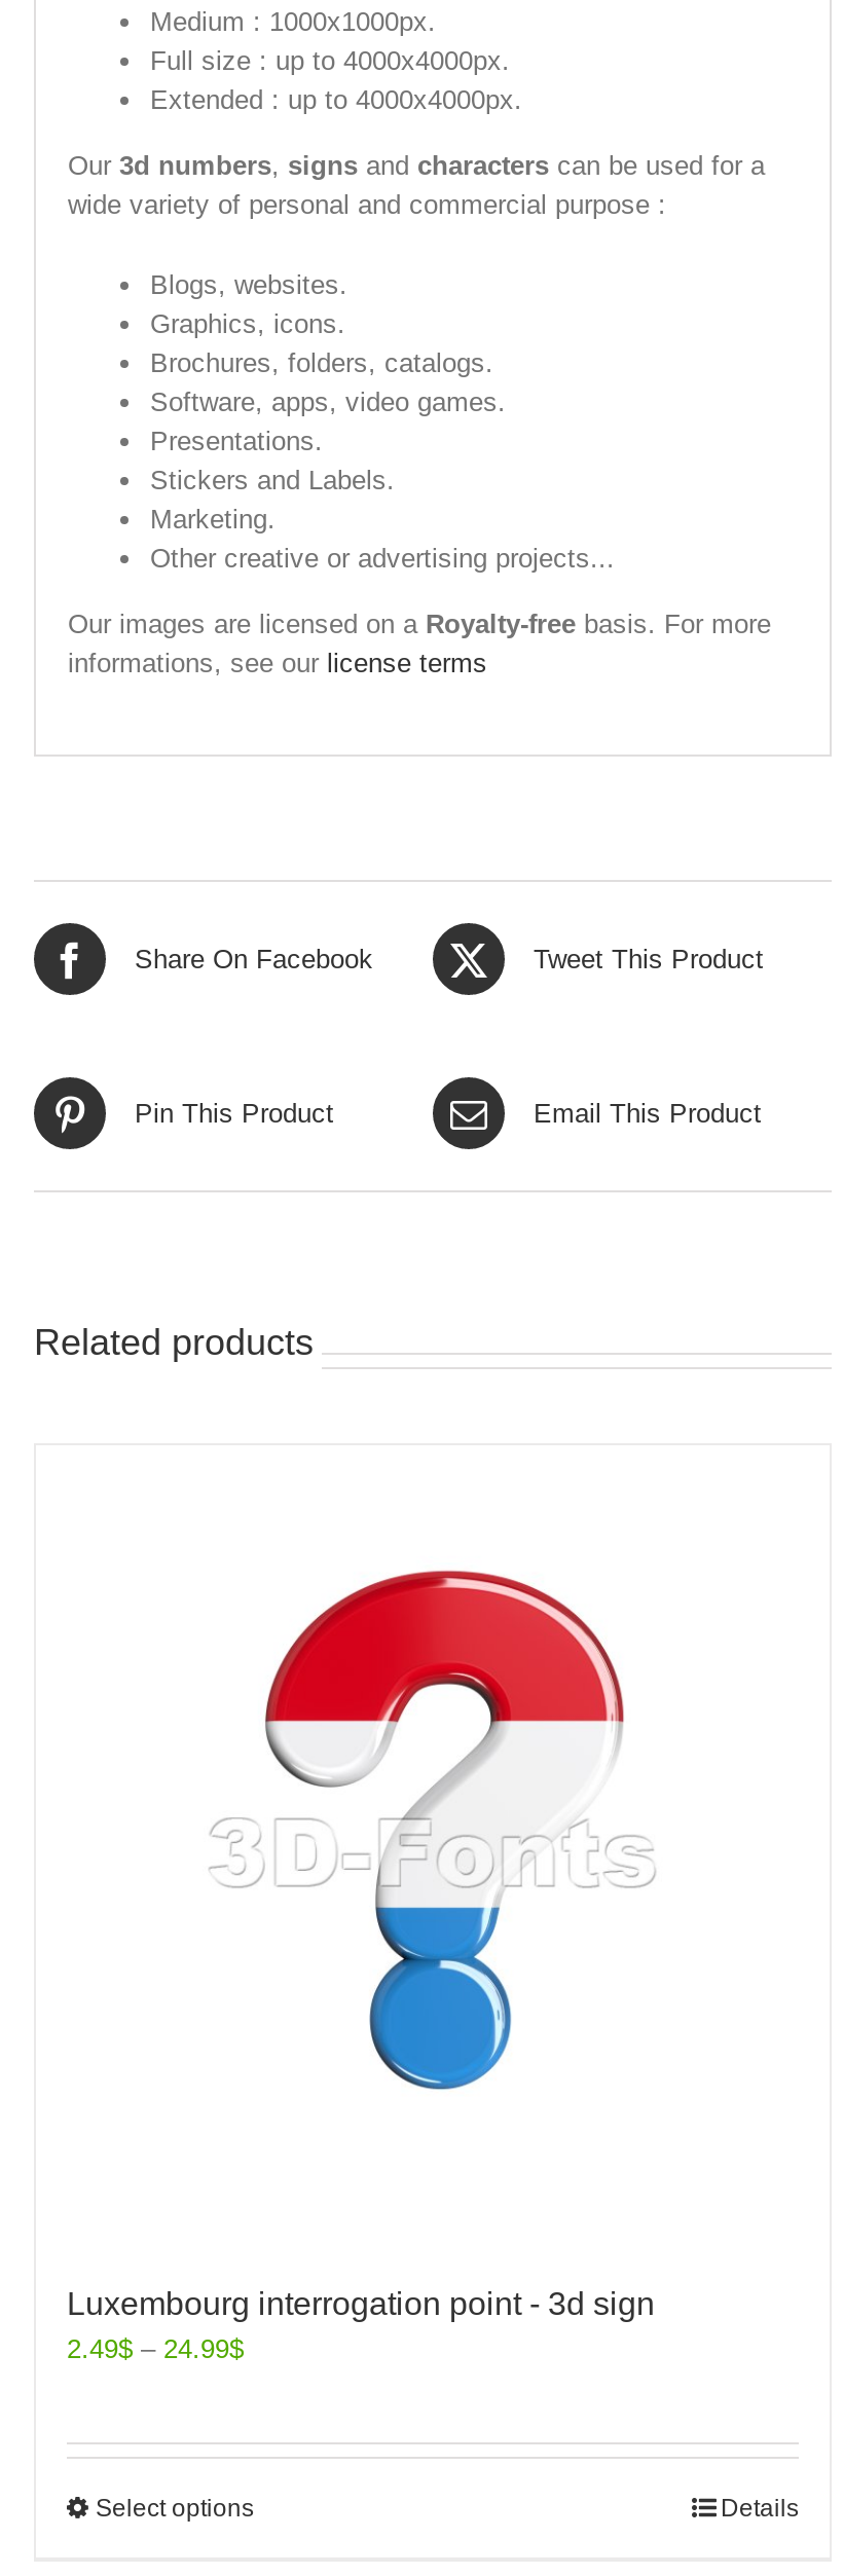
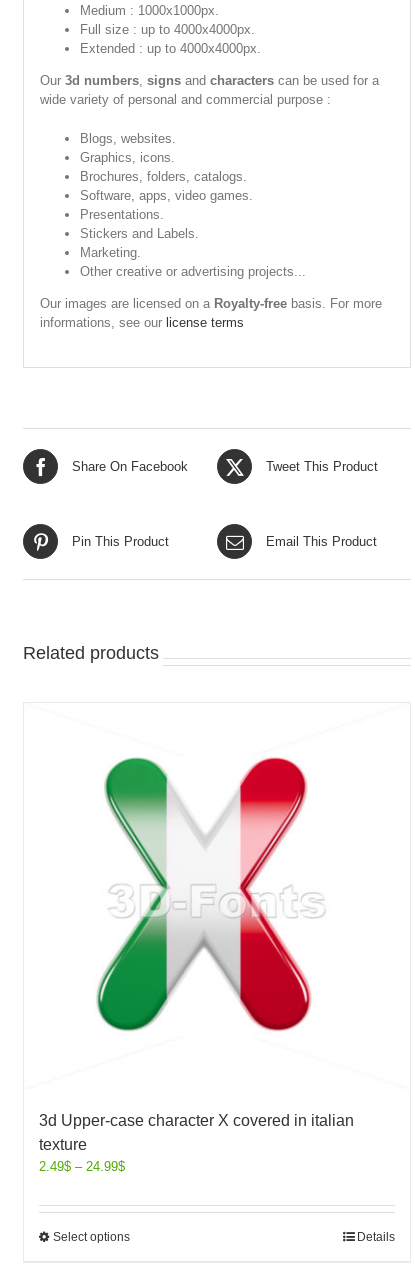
[190,1558,626,2091] [image] -> [96,757,312,1032] [image]
[67,2286,655,2321] Luxembourg interrogation point - 3d sign -> [39,1112,354,1153] 3d Upper-case character X covered in italian | texture

